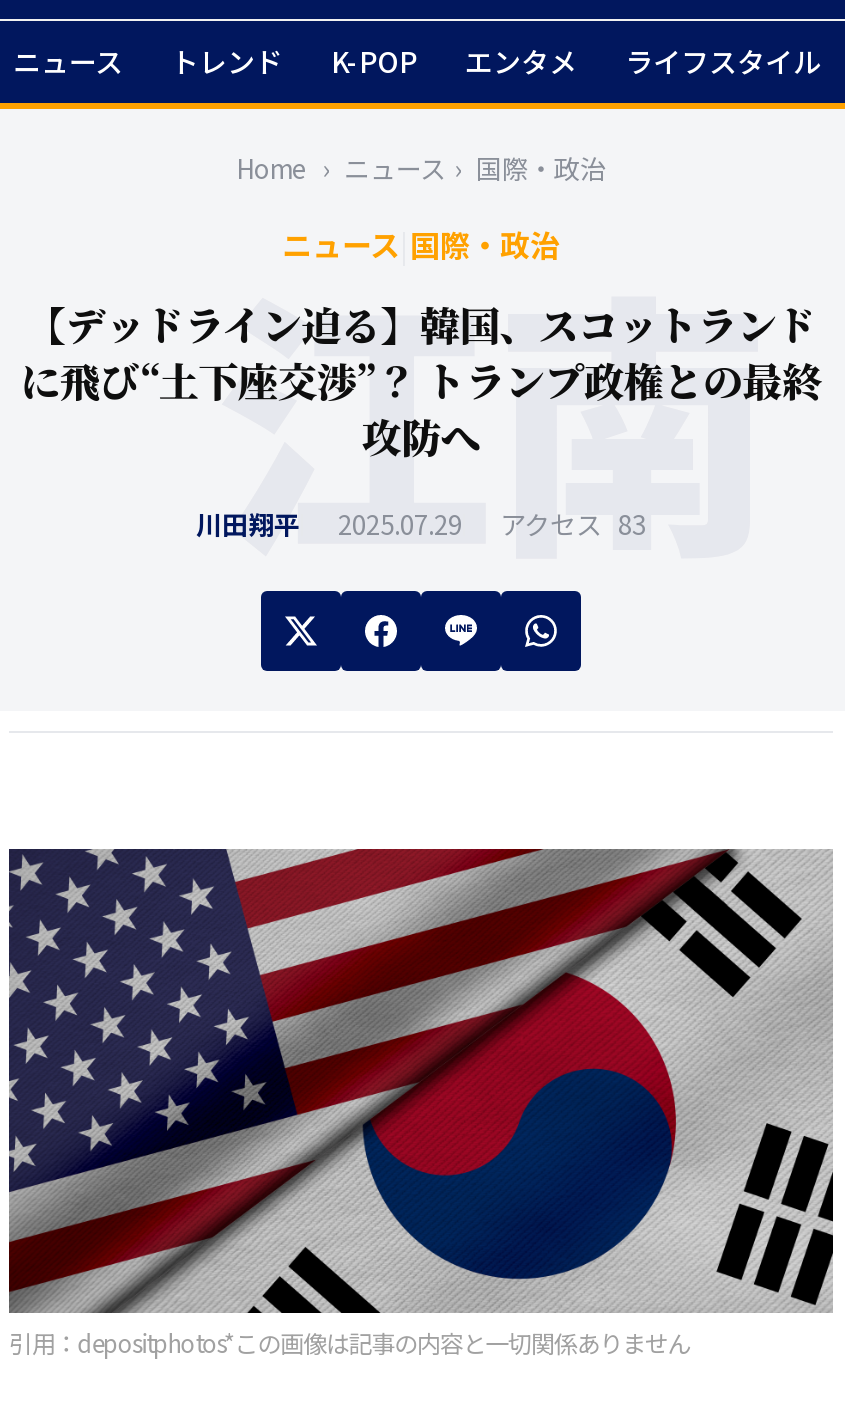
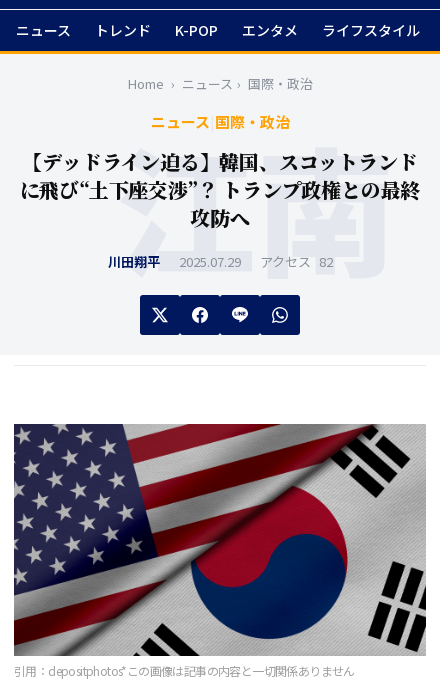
[196,505,646,543] 川田翔平 2025.07.29 アクセス 83 -> [107,252,332,271] 川田翔平 2025.07.29 アクセス 82

